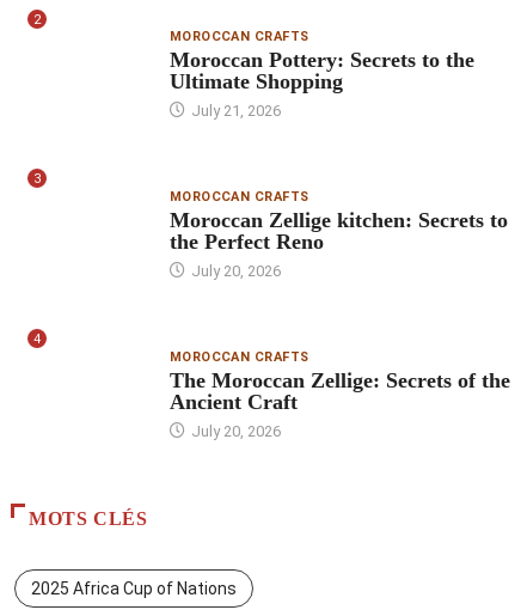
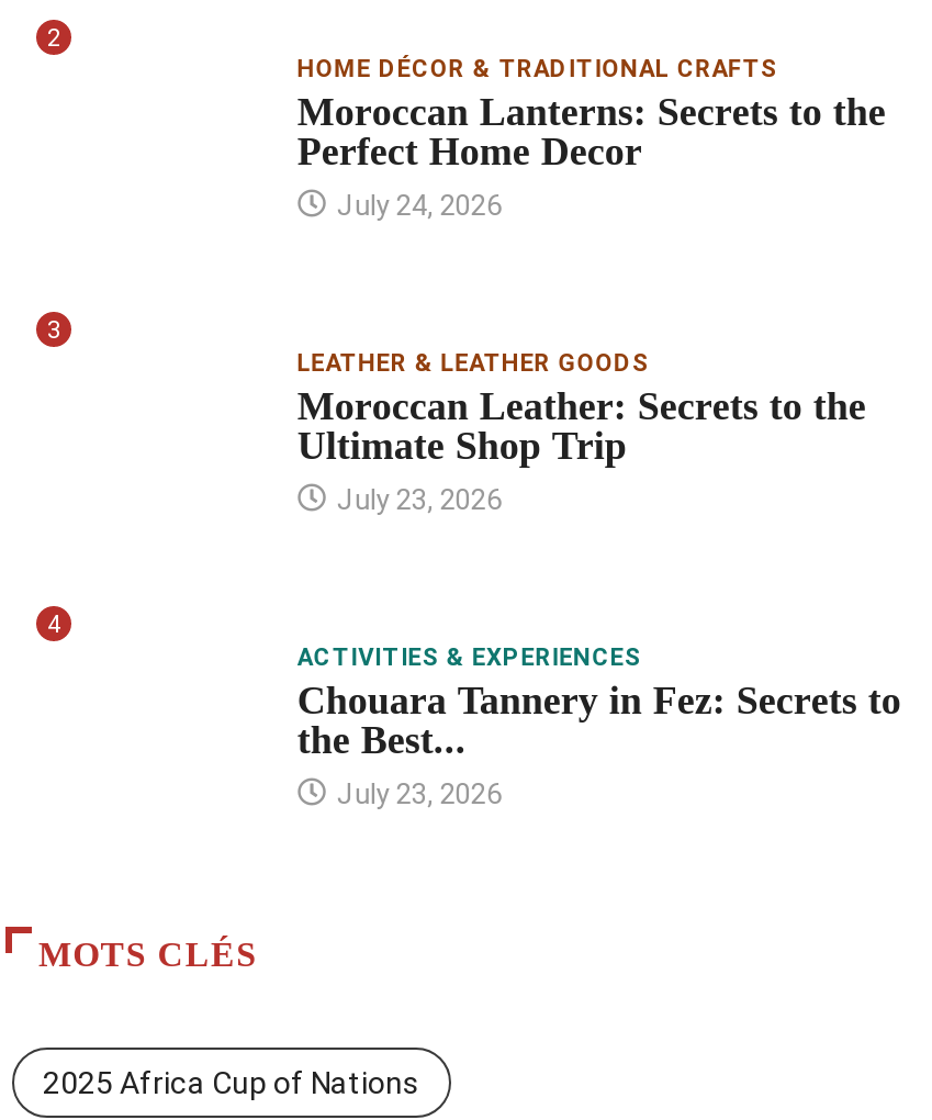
[170,29,474,120] MOROCCAN CRAFTS | Moroccan Pottery: Secrets to the | Ultimate Shopping | July 21, 2026 -> [297,56,886,223] HOME DÉCOR & TRADITIONAL CRAFTS | Moroccan Lanterns: Secrets to the | Perfect Home Decor | July 24, 2026
[170,189,508,280] MOROCCAN CRAFTS | Moroccan Zellige kitchen: Secrets to | the Perfect Reno | July 20, 2026 -> [297,350,866,517] LEATHER & LEATHER GOODS | Moroccan Leather: Secrets to the | Ultimate Shop Trip | July 23, 2026
[170,349,510,440] MOROCCAN CRAFTS | The Moroccan Zellige: Secrets of the | Ancient Craft | July 20, 2026 -> [297,644,901,811] ACTIVITIES & EXPERIENCES | Chouara Tannery in Fez: Secrets to | the Best... | July 23, 2026

